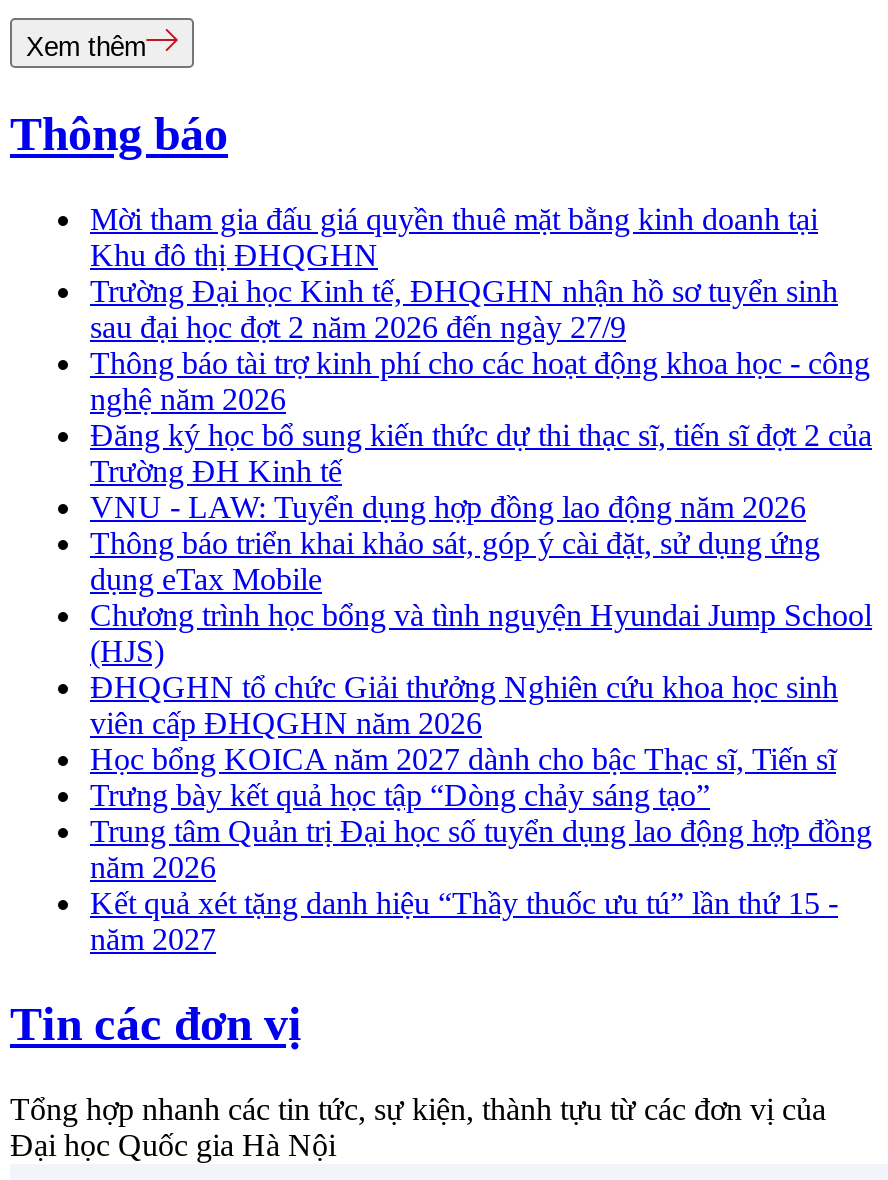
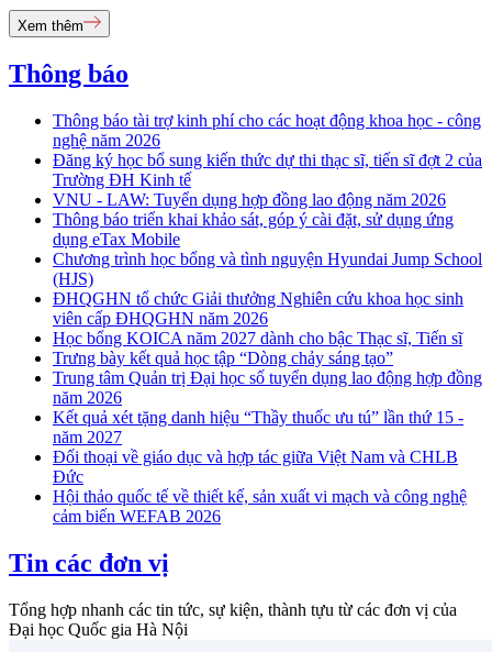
[90,202,838,344] Mời tham gia đấu giá quyền thuê mặt bằng kinh doanh tại | Khu đô thị ĐHQGHN | Trường Đại học Kinh tế, ĐHQGHN nhận hồ sơ tuyển sinh | sau đại học đợt 2 năm 2026 đến ngày 27/9 -> none
moved [90,346,872,956] -> [53,111,482,447]: Thông báo tài trợ kinh phí cho các hoạt động khoa học - công | nghệ năm 2026 | Đăng ký học bổ sung kiến thức dự thi thạc sĩ, tiến sĩ đợt 2 của | ... | Kết quả xét tặng danh hiệu “Thầy thuốc ưu tú” lần thứ 15 - | năm 2027
none -> [53,448,467,526] Đối thoại về giáo dục và hợp tác giữa Việt Nam và CHLB | Đức | Hội thảo quốc tế về thiết kế, sản xuất vi mạch và công nghệ | cảm biến WEFAB 2026

